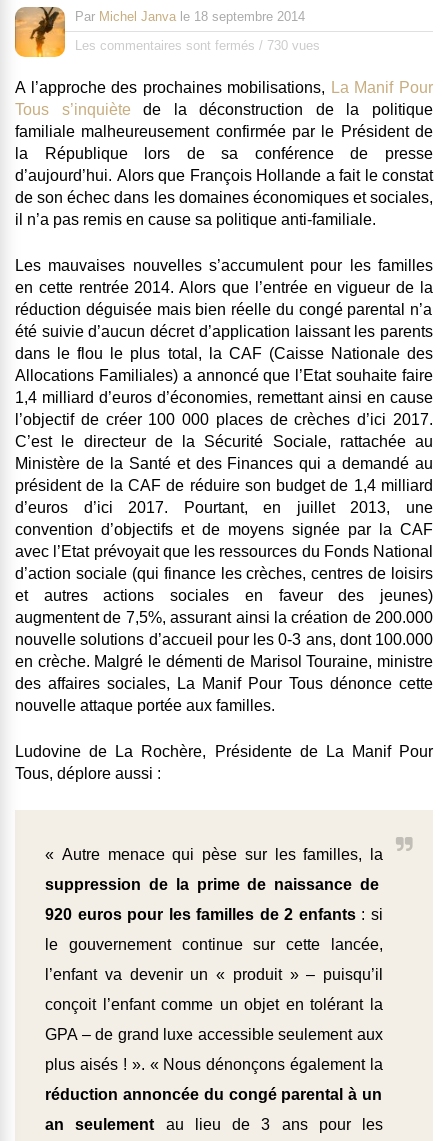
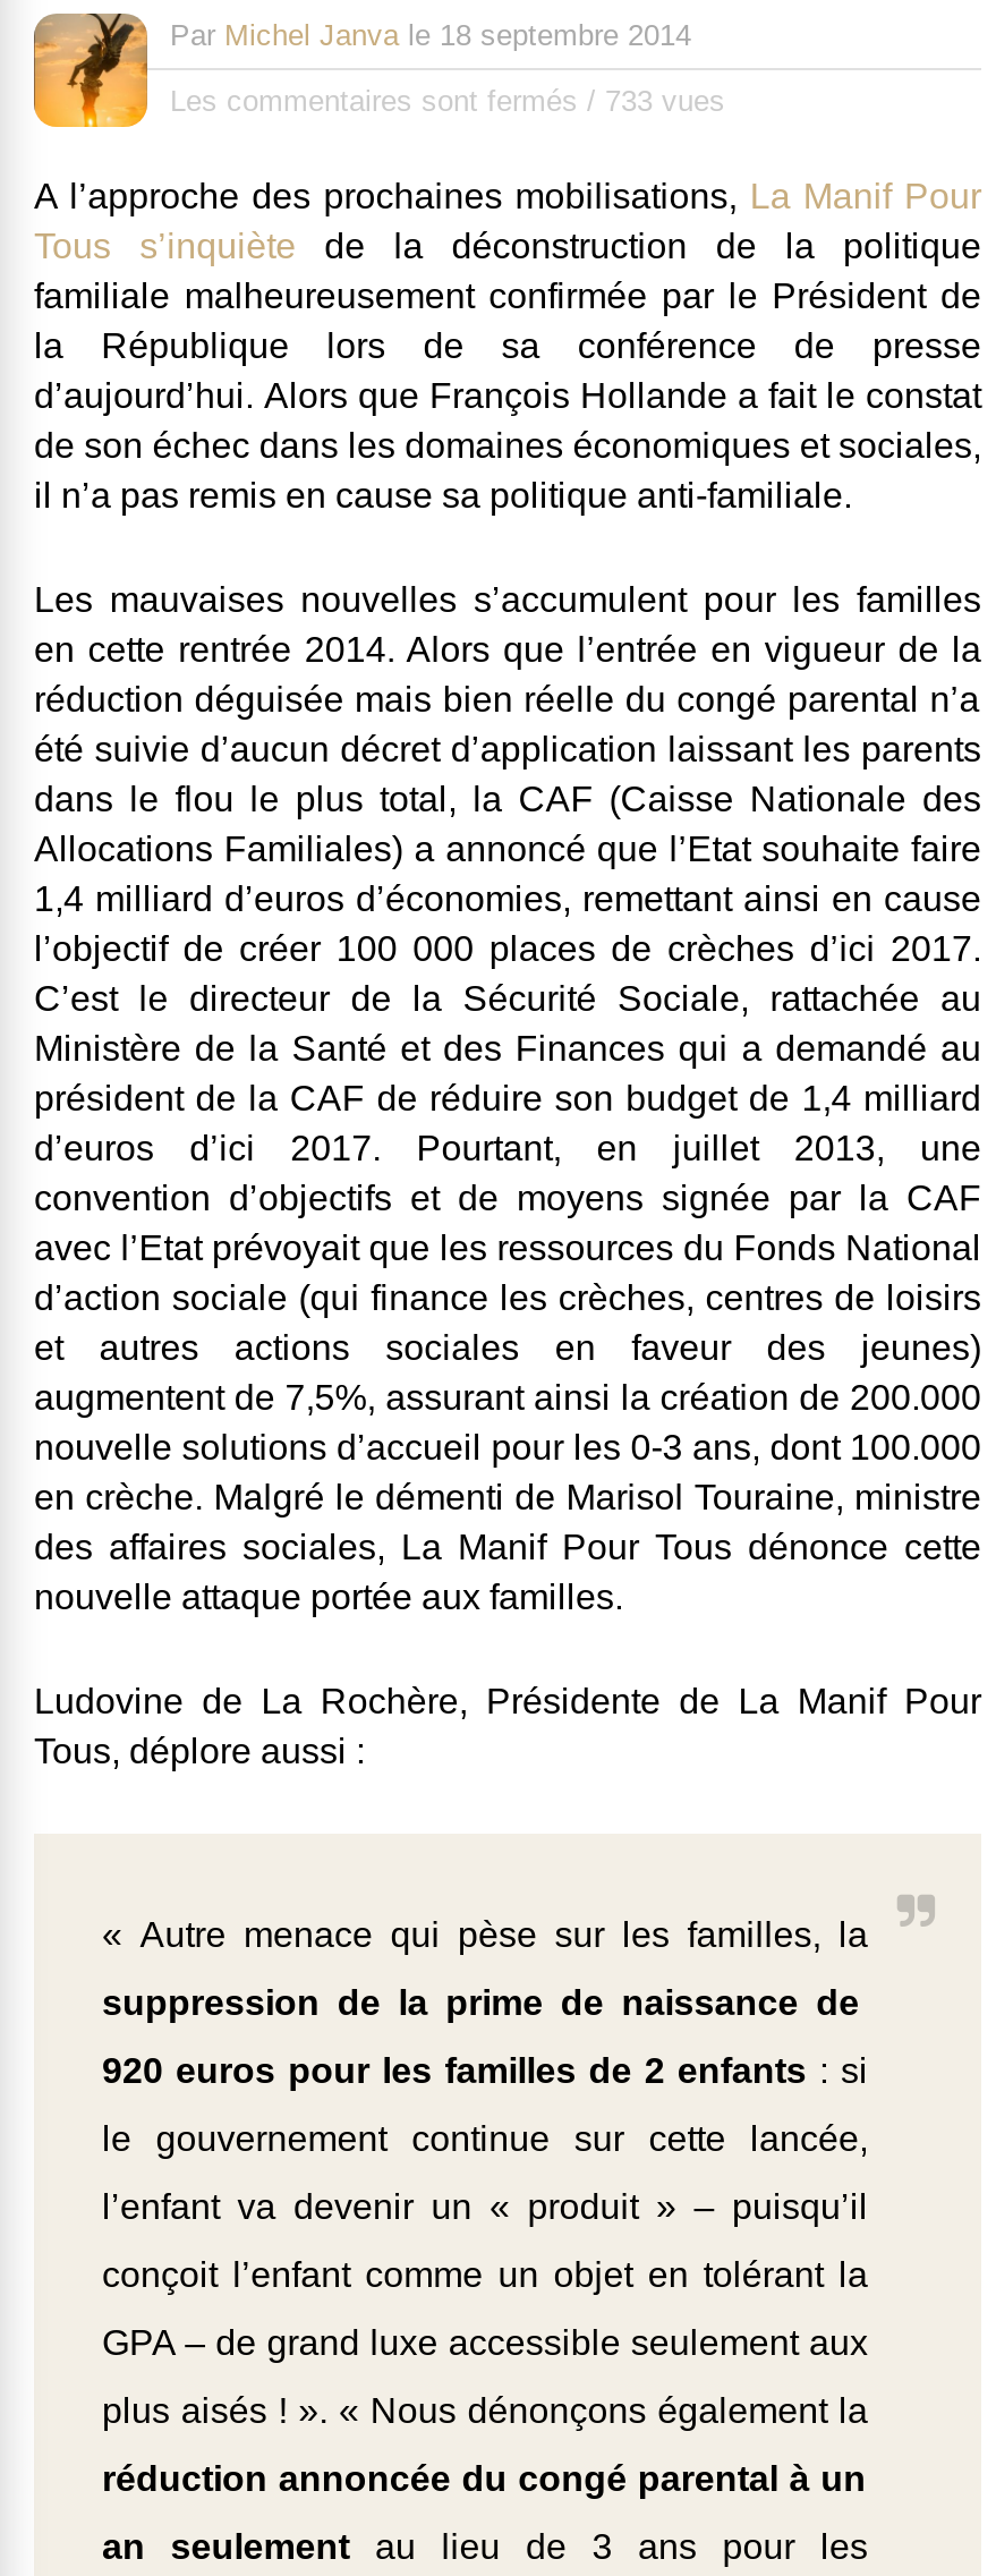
[75,38,320,53] Les commentaires sont fermés / 730 vues -> [170,84,725,118] Les commentaires sont fermés / 733 vues

